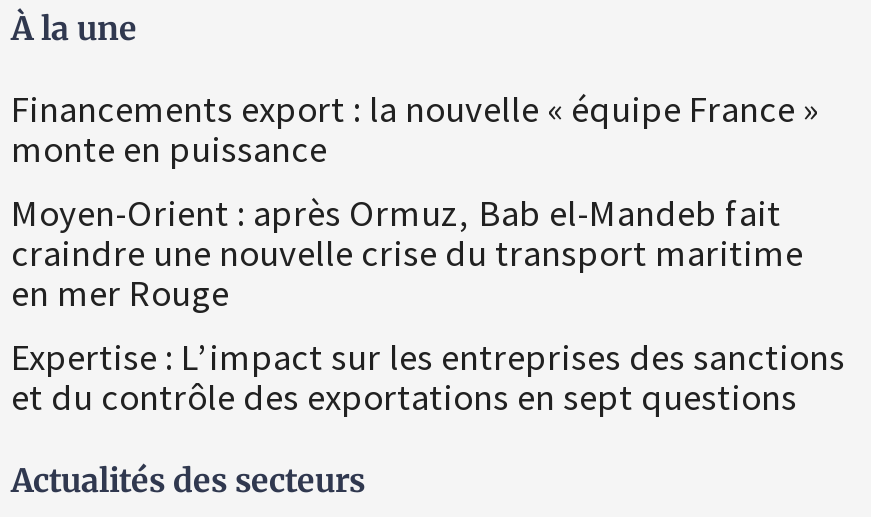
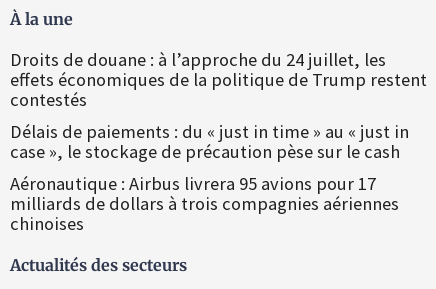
[11,86,845,420] Financements export : la nouvelle « équipe France » | monte en puissance | Moyen-Orient : après Ormuz, Bab el-Mandeb fait | craindre une nouvelle crise du transport maritime | en mer Rouge | Expertise : L’impact sur les entreprises des sanctions | et du contrôle des exportations en sept questions -> [10,48,427,235] Droits de douane : à l’approche du 24 juillet, les | effets économiques de la politique de Trump restent | contestés | Délais de paiements : du « just in time » au « just in | case », le stockage de précaution pèse sur le cash | Aéronautique : Airbus livrera 95 avions pour 17 | milliards de dollars à trois compagnies aériennes | chinoises

